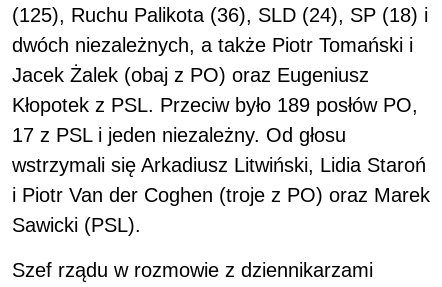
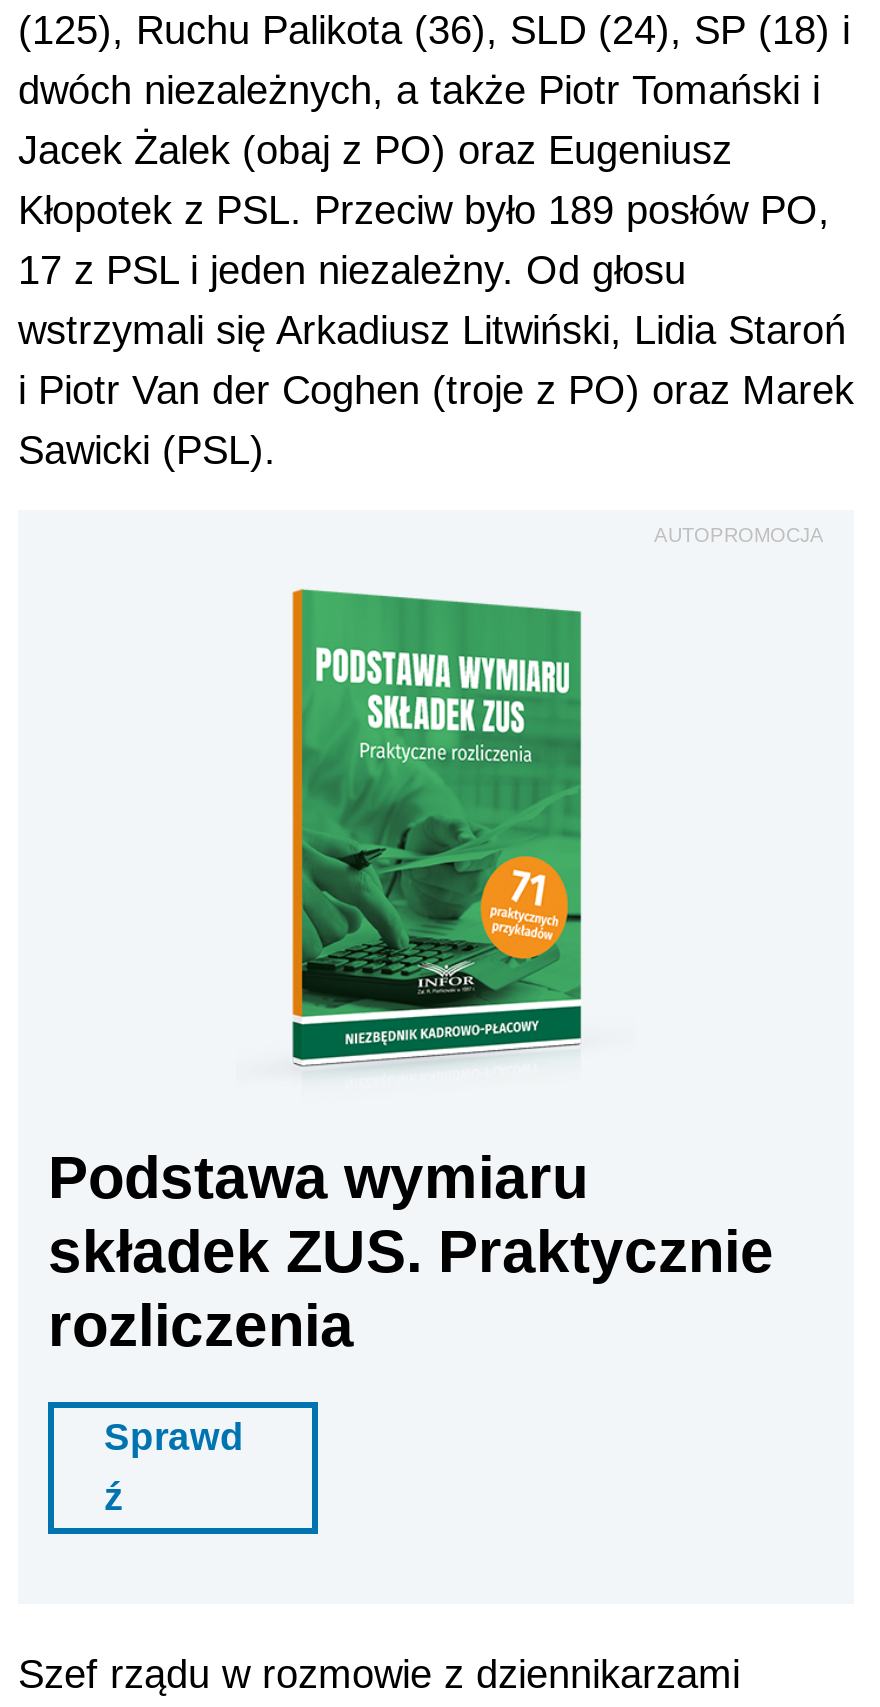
none -> [48,586,774,1519] [image] | Podstawa wymiaru | składek ZUS. Praktycznie | rozliczenia | Sprawd | ź
none -> [654,525,824,547] AUTOPROMOCJA

